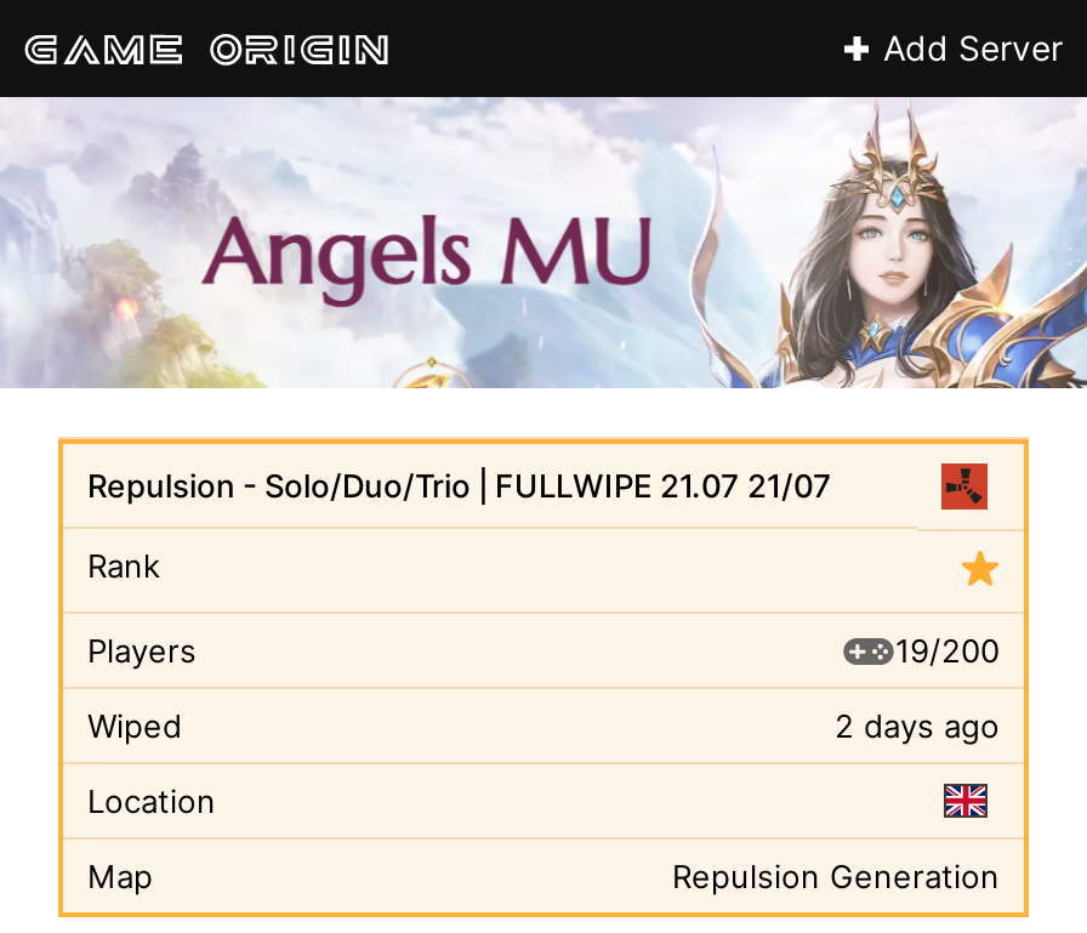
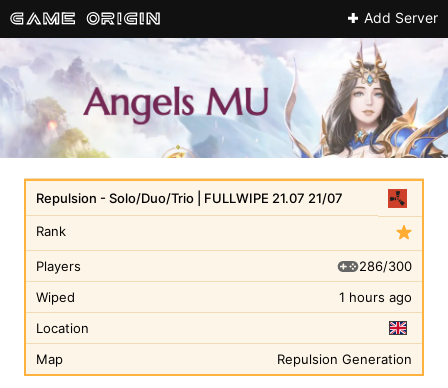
[895,630,1000,669] 19/200 -> [359,257,412,273] 286/300
[835,706,1000,745] 2 days ago -> [339,289,412,305] 1 hours ago

